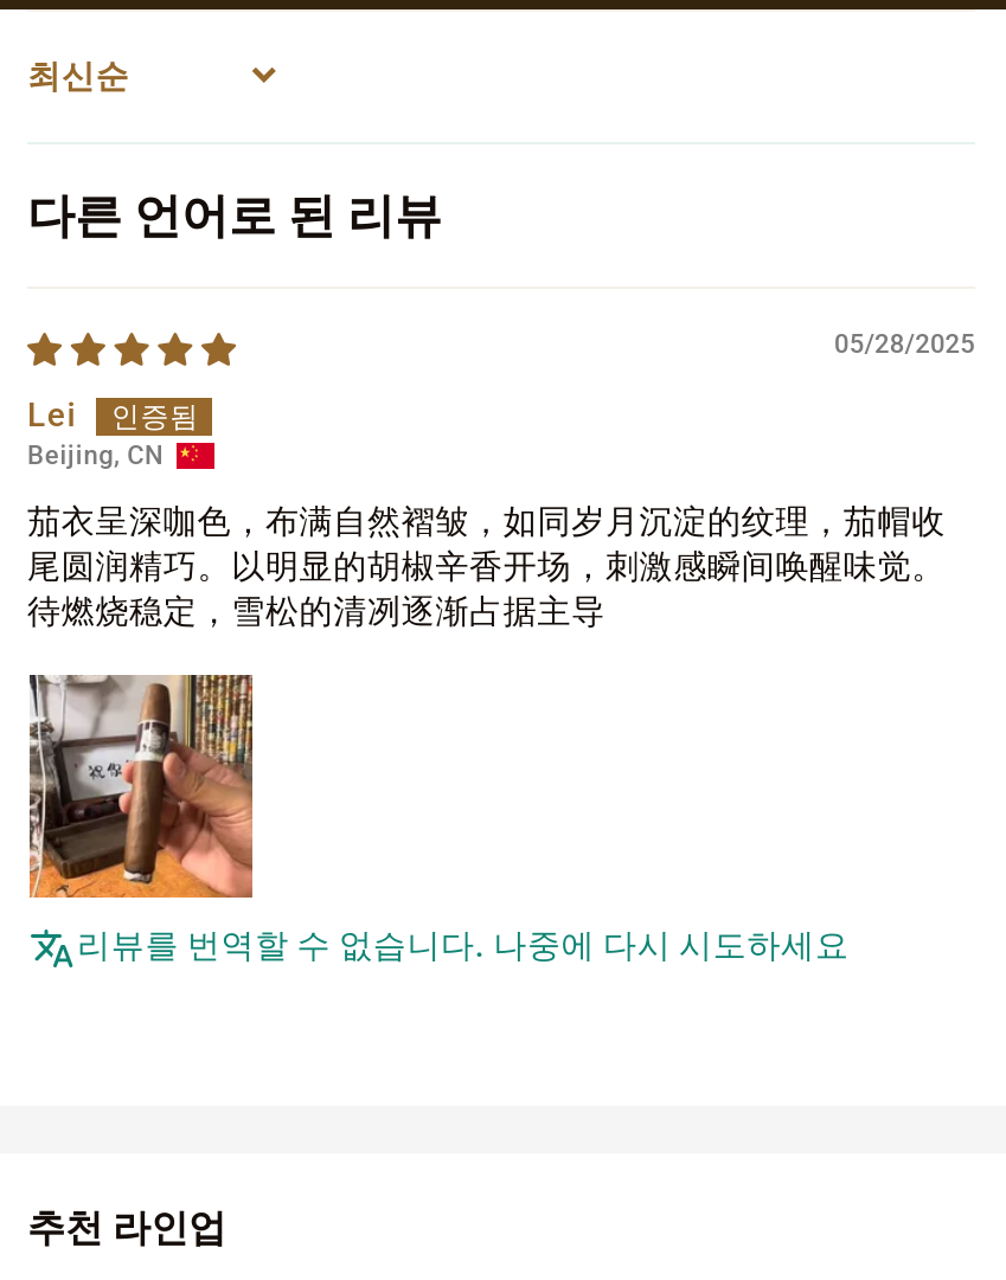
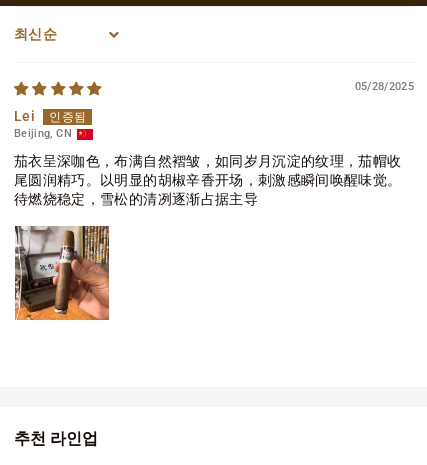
[27,186,442,243] 다른 언어로 된 리뷰 -> none
[77,925,849,963] 리뷰를 번역할 수 없습니다. 나중에 다시 시도하세요 -> none

